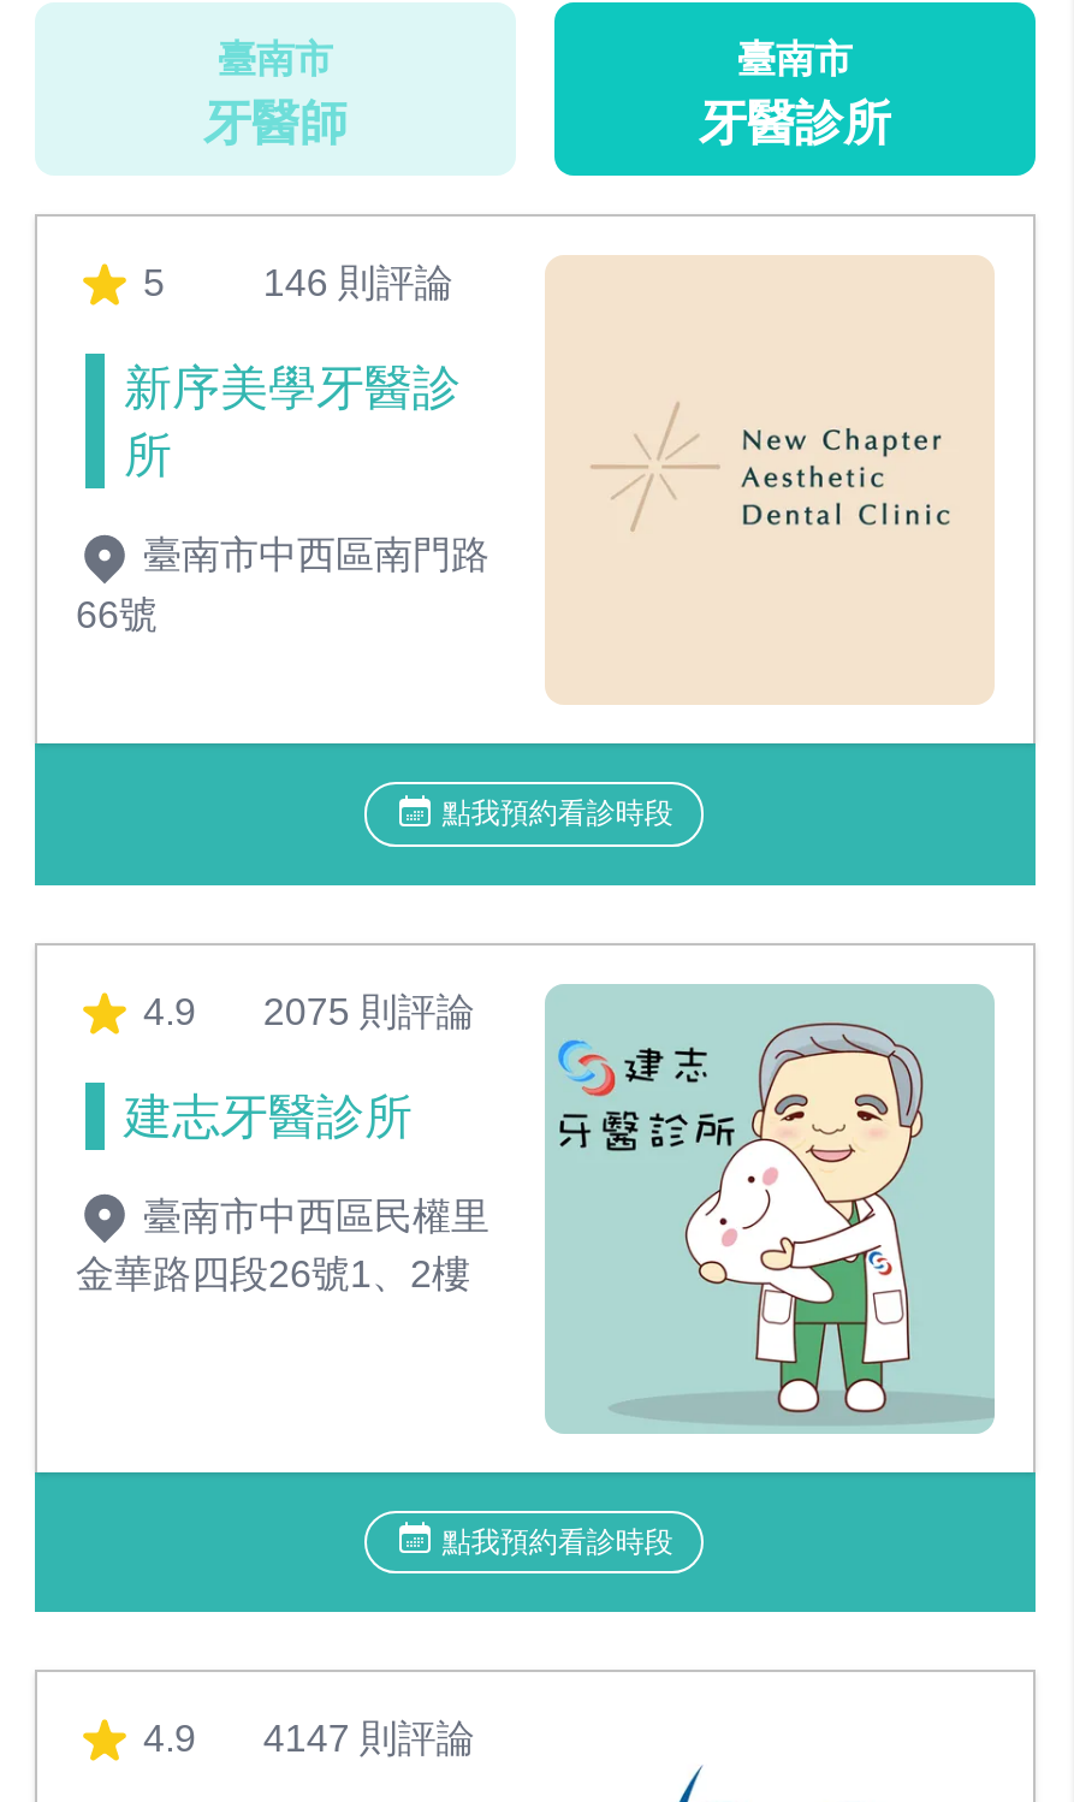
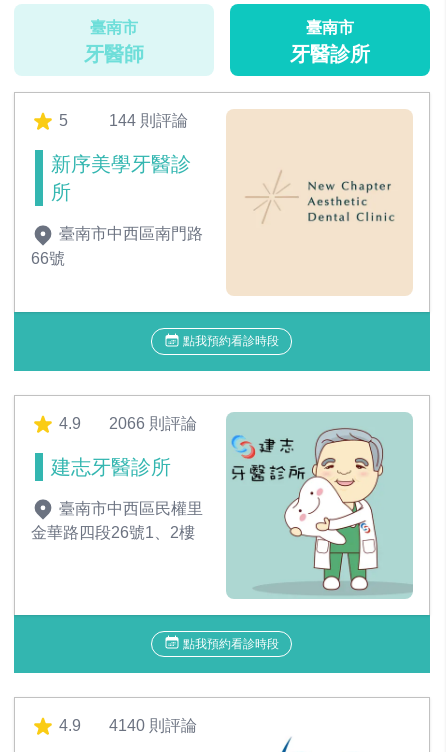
[263,262,453,303] 146 則評論 -> [109,112,188,129] 144 則評論
[133,990,475,1031] 4.9 2075 則評論 -> [55,415,197,432] 4.9 2066 則評論
[133,1719,475,1760] 4.9 4147 則評論 -> [55,717,197,734] 4.9 4140 則評論

